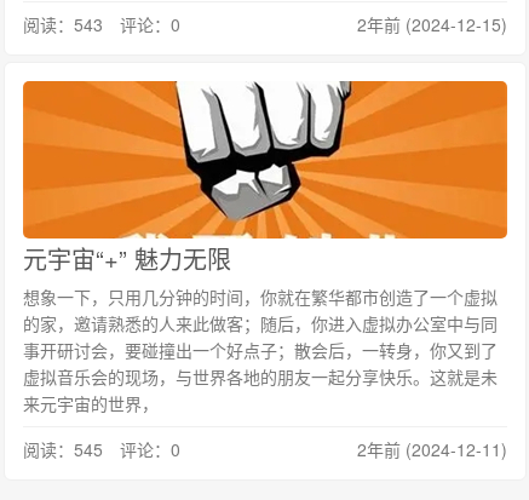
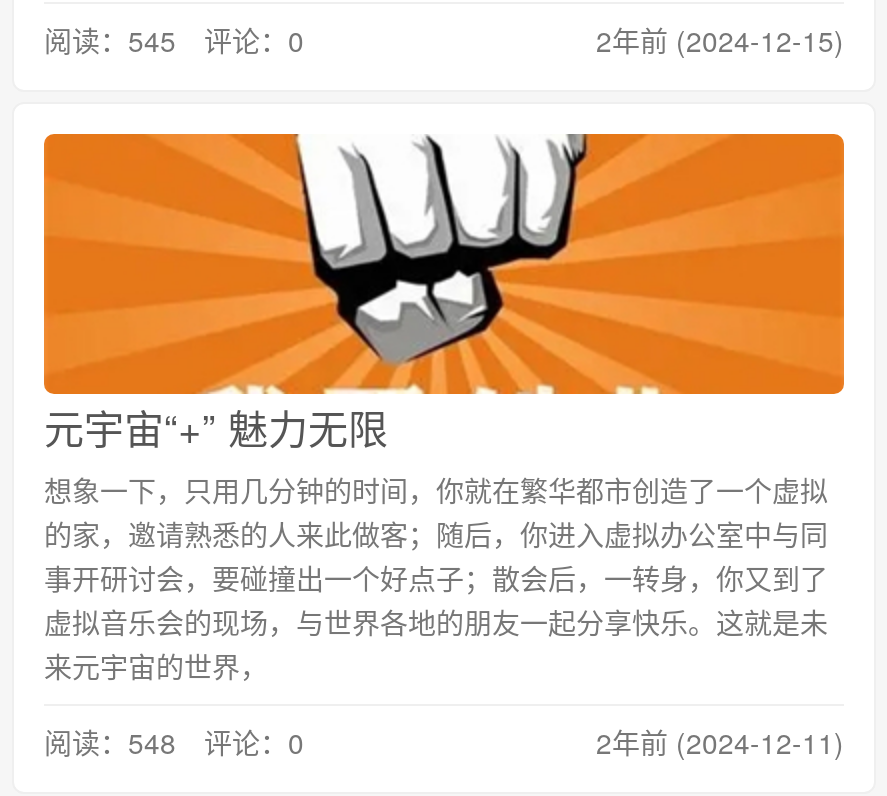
[23,12,180,36] 阅读：543 评论：0 -> [44,20,304,60] 阅读：545 评论：0
[23,437,180,461] 阅读：545 评论：0 -> [44,722,304,762] 阅读：548 评论：0

